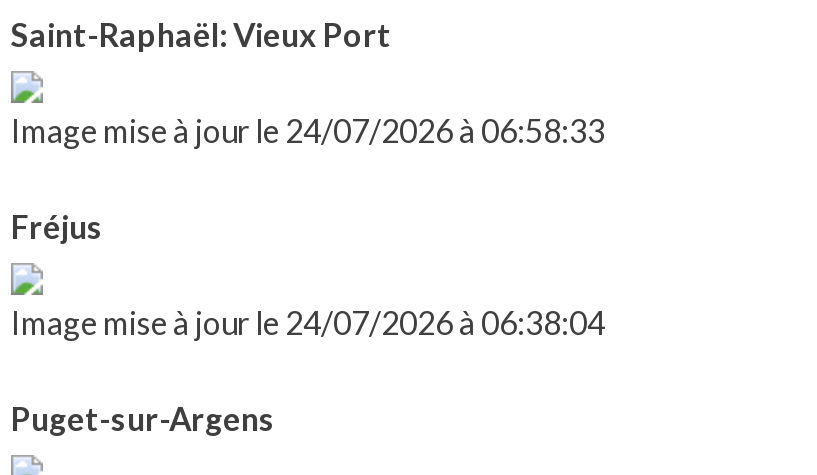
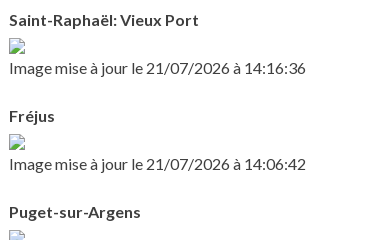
[11,111,605,149] Image mise à jour le 24/07/2026 à 06:58:33 -> [9,58,306,77] Image mise à jour le 21/07/2026 à 14:16:36
[11,303,605,341] Image mise à jour le 24/07/2026 à 06:38:04 -> [9,154,306,173] Image mise à jour le 21/07/2026 à 14:06:42

